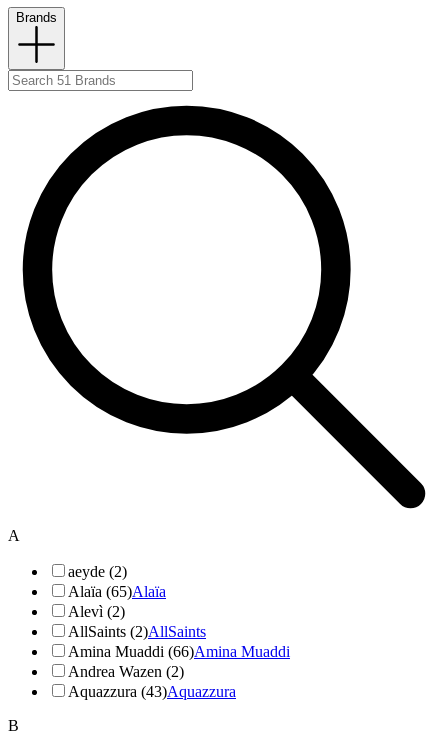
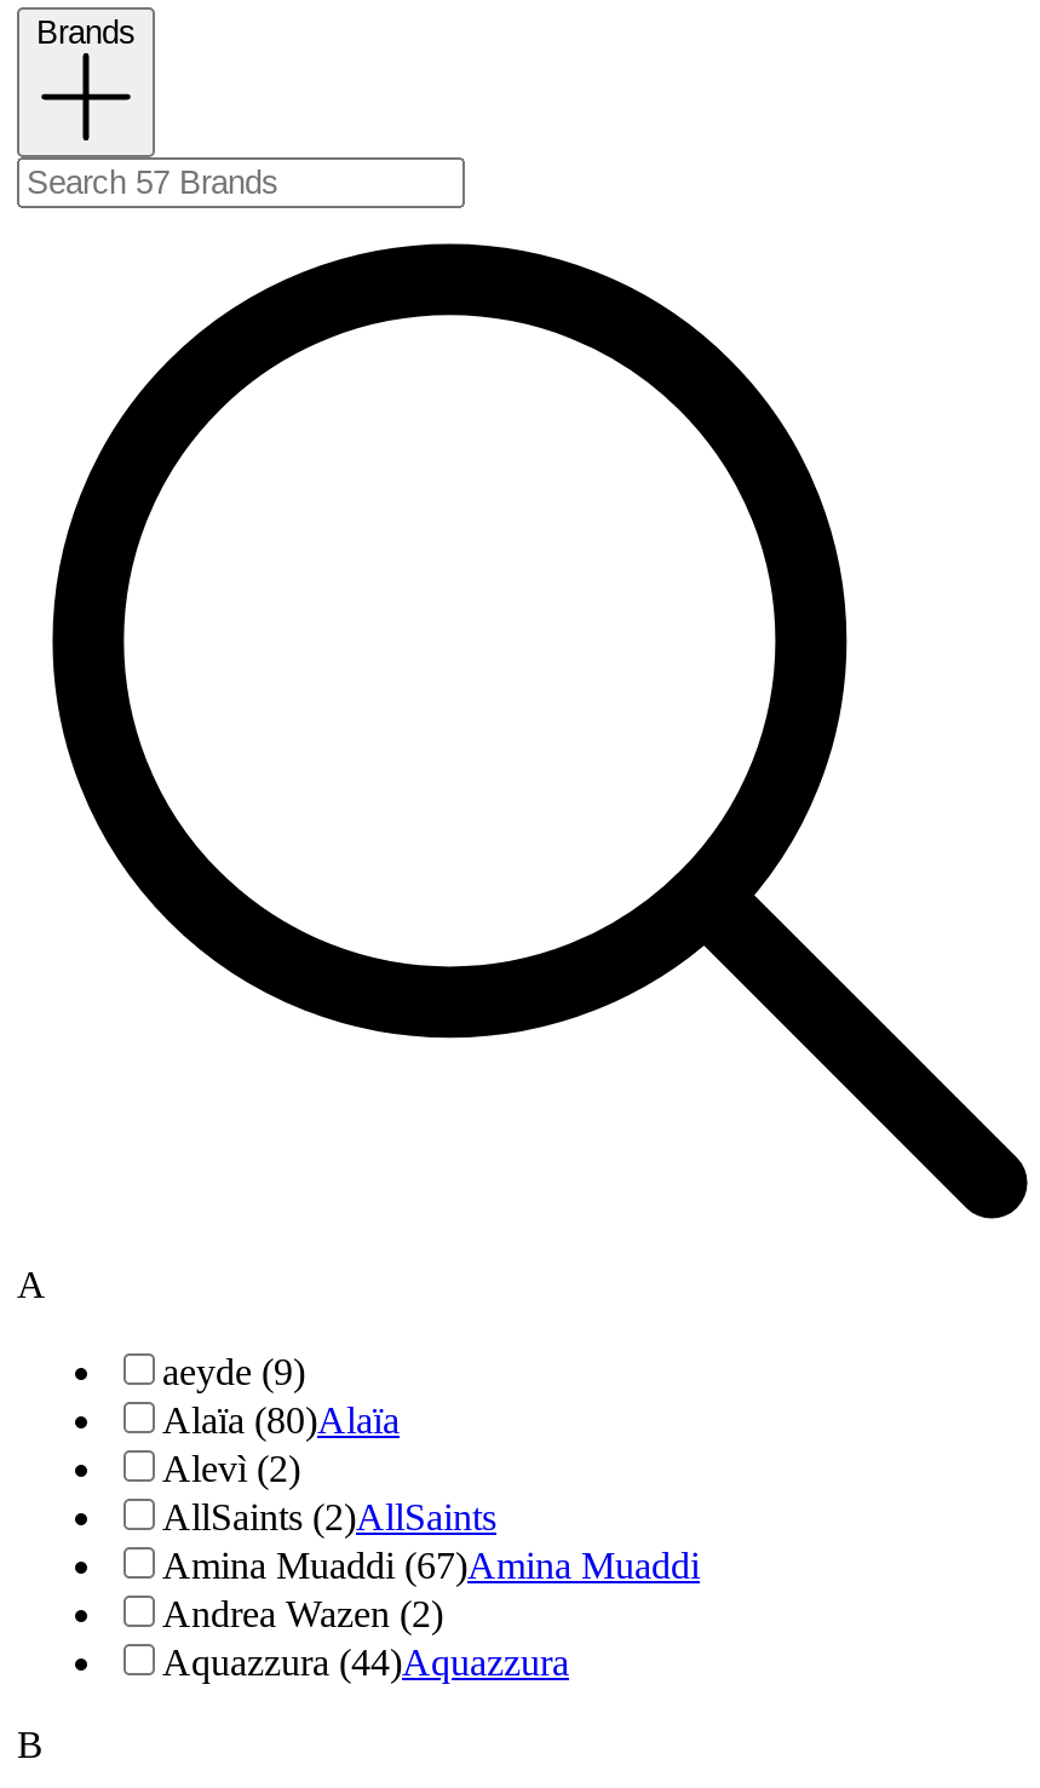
[68,563,127,580] aeyde (2) -> [162,1352,305,1393] aeyde (9)
[68,583,166,600] Alaïa (65)Alaïa -> [162,1401,400,1442] Alaïa (80)Alaïa
[68,643,290,660] Amina Muaddi (66)Amina Muaddi -> [162,1546,700,1587] Amina Muaddi (67)Amina Muaddi
[68,683,236,700] Aquazzura (43)Aquazzura -> [162,1643,569,1684] Aquazzura (44)Aquazzura

